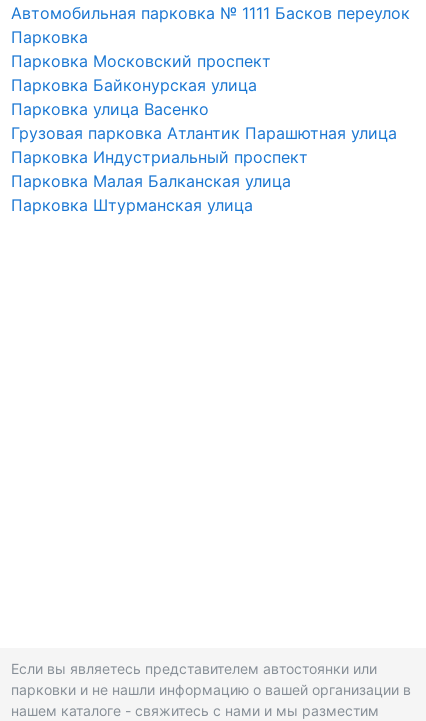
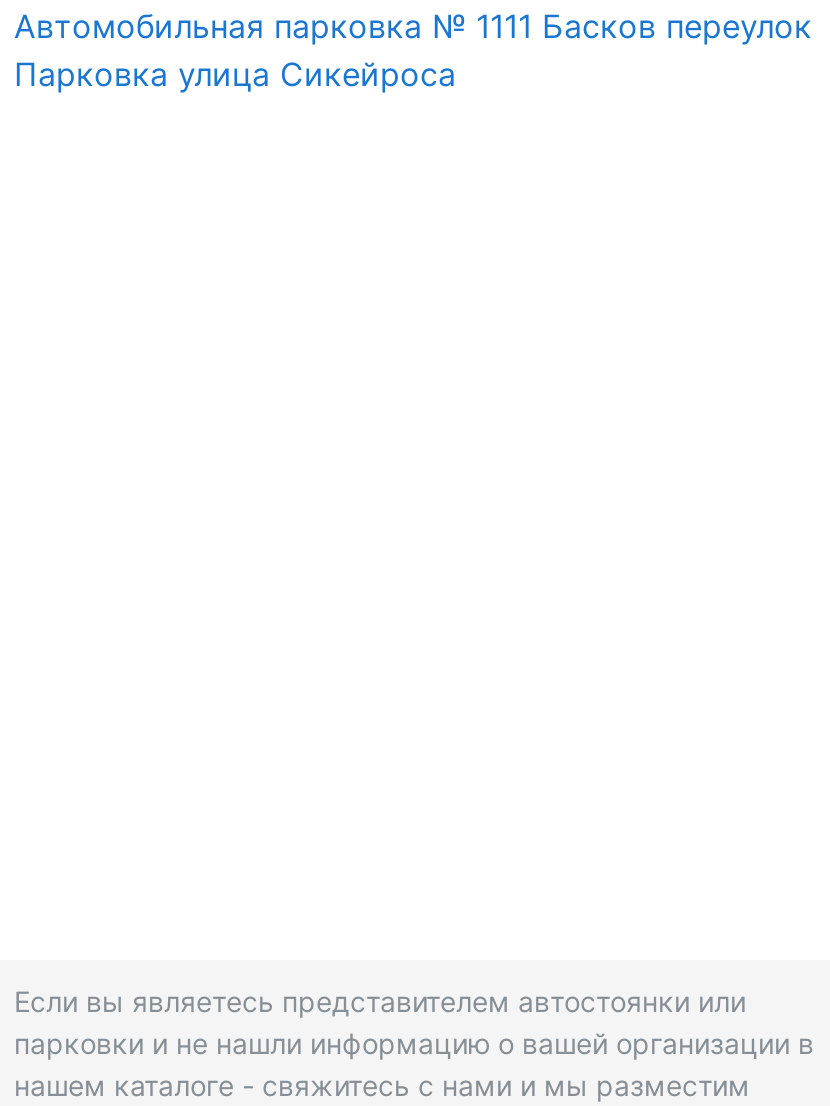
[11,27,397,215] Парковка | Парковка Московский проспект | Парковка Байконурская улица | Парковка улица Васенко | Грузовая парковка Атлантик Парашютная улица | Парковка Индустриальный проспект | Парковка Малая Балканская улица | Парковка Штурманская улица -> [14,54,456,94] Парковка улица Сикейроса

